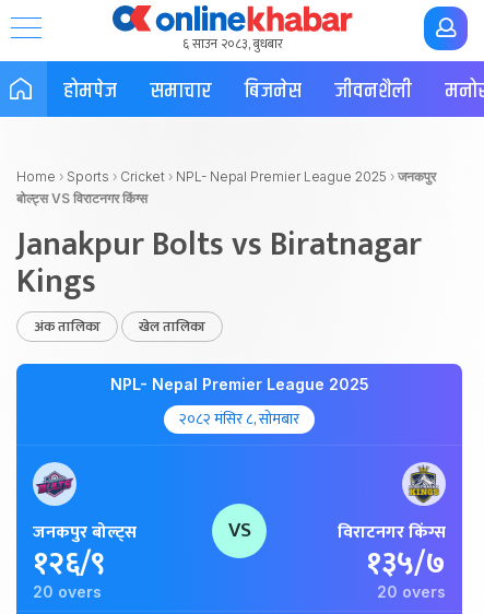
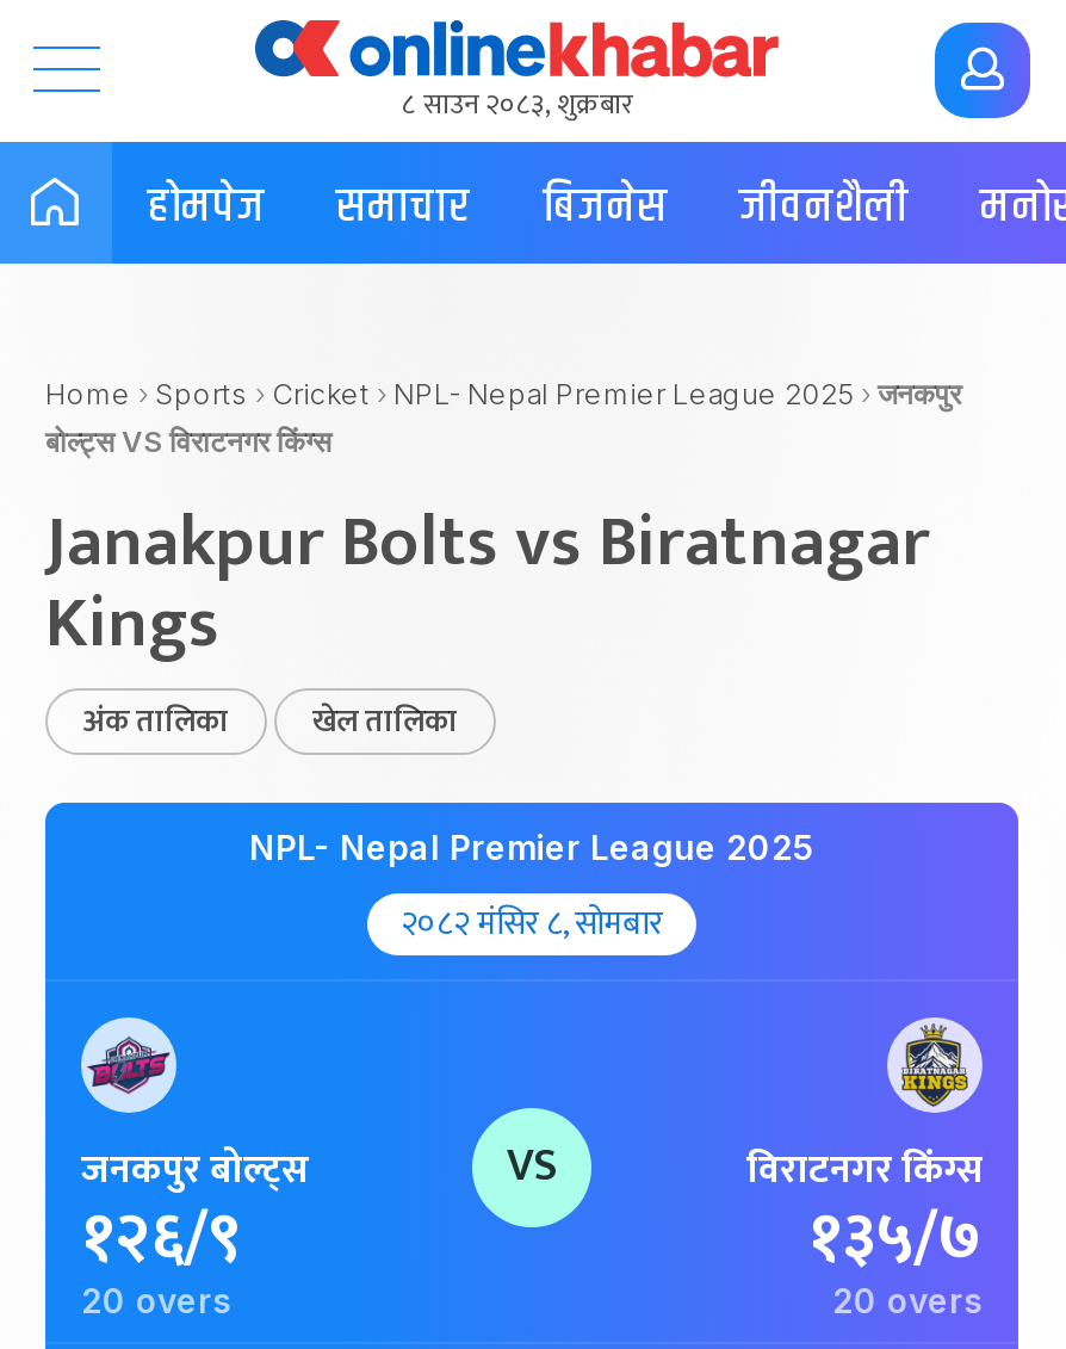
[182,33,283,55] ६ साउन २०८३, बुधबार -> [402,80,633,128] ८ साउन २०८३, शुक्रबार

